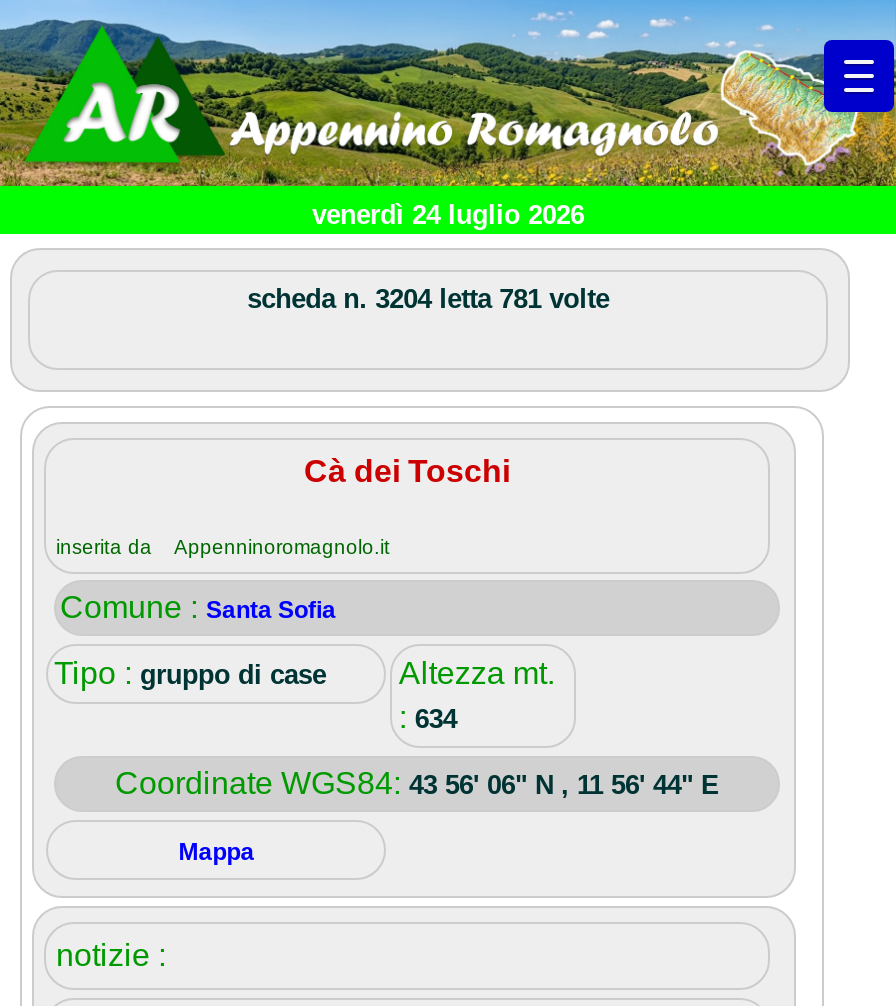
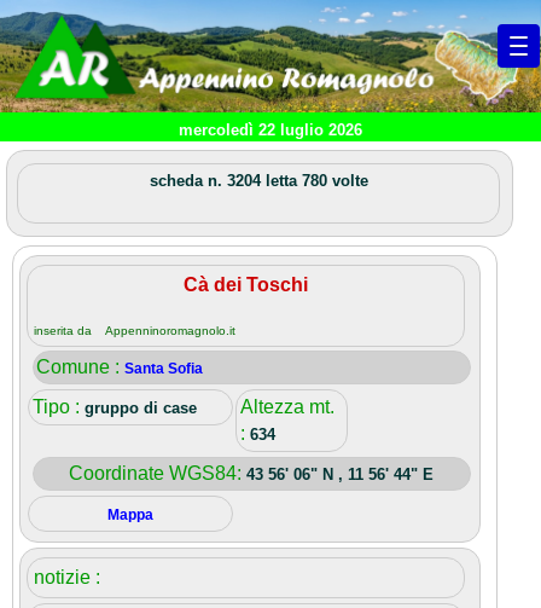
[312,201,584,231] venerdì 24 luglio 2026 -> [179,121,362,139] mercoledì 22 luglio 2026
[247,285,609,315] scheda n. 3204 letta 781 volte -> [149,172,368,190] scheda n. 3204 letta 780 volte

